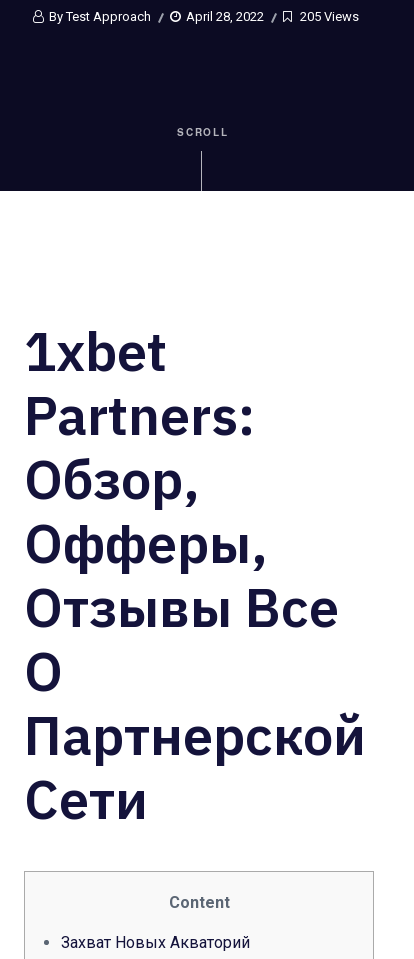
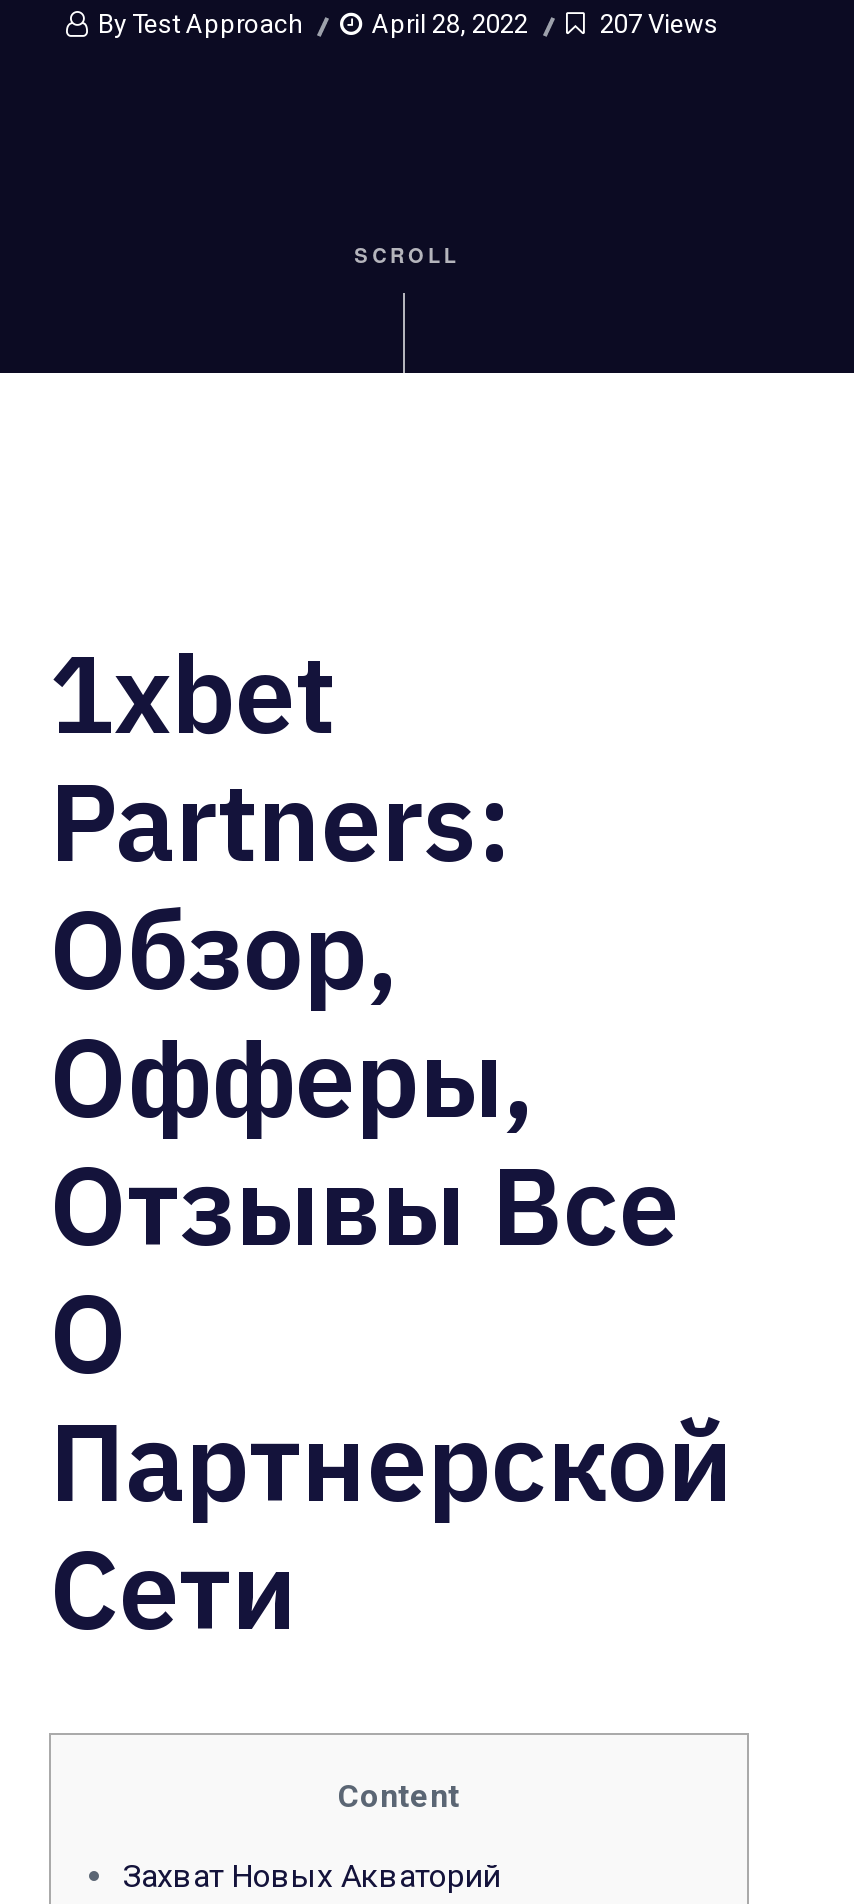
[296,9,358,24] 205 Views -> [594,9,718,39] 207 Views

